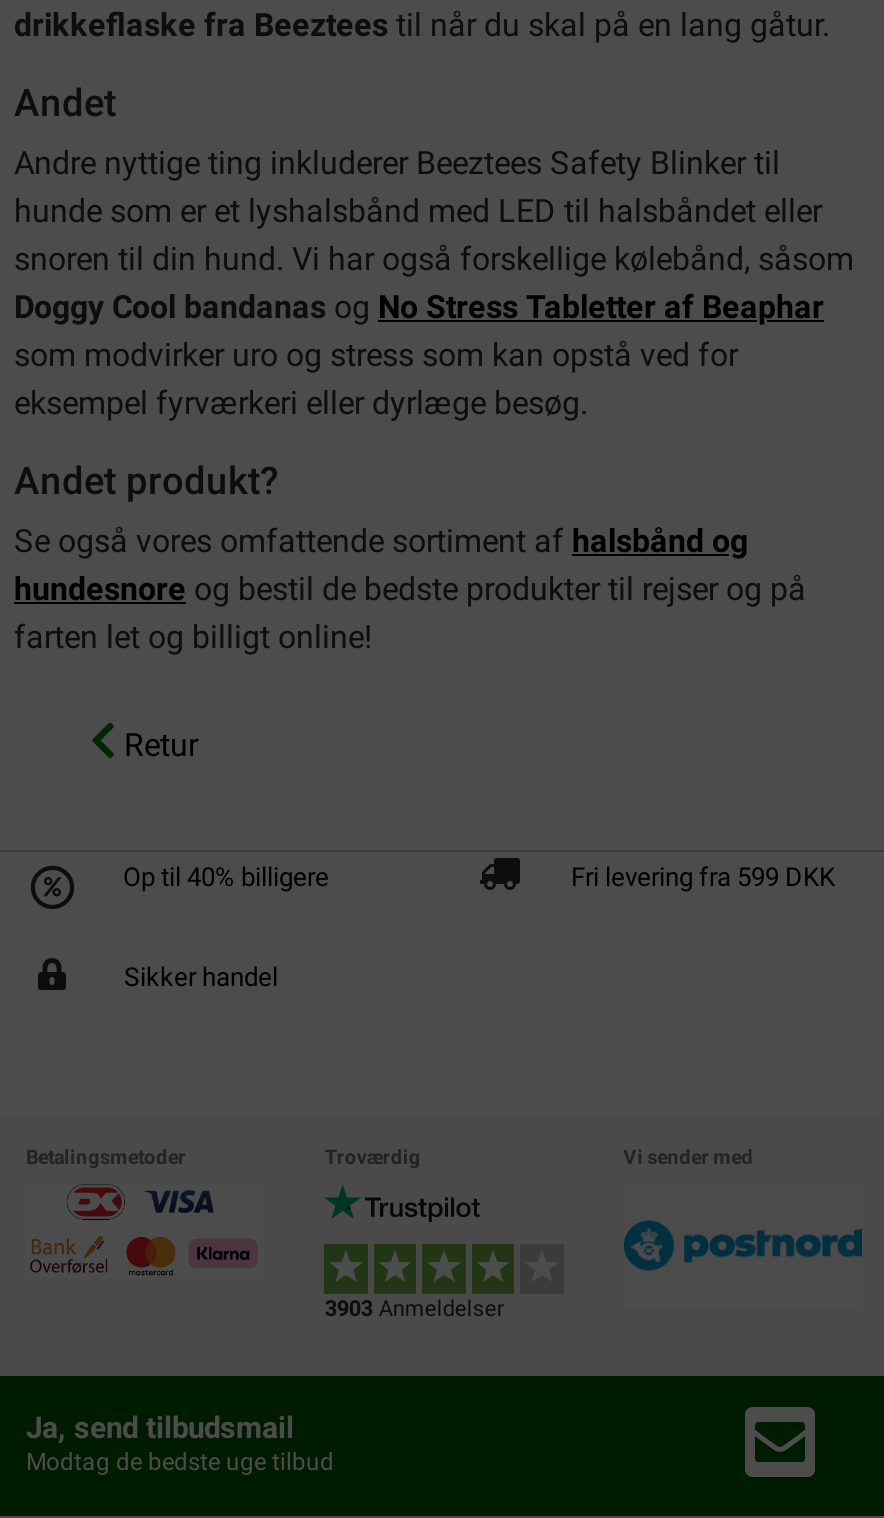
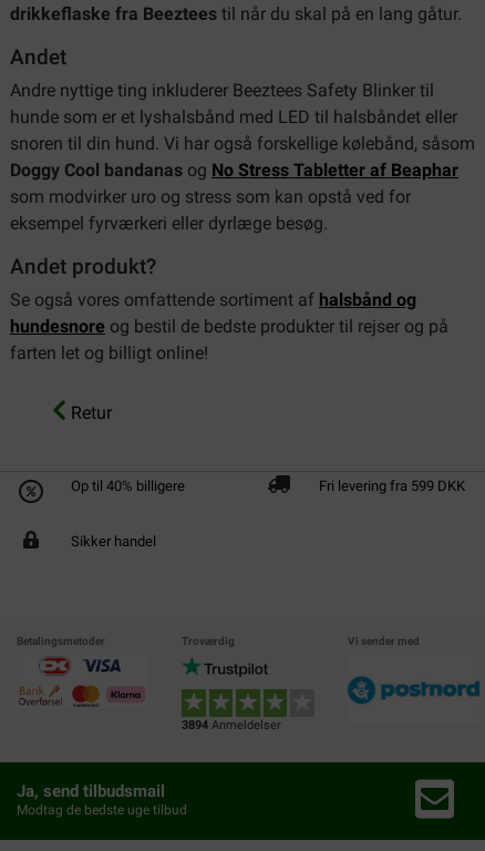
[325,1296,505,1322] 3903 Anmeldelser -> [182,718,282,732] 3894 Anmeldelser

